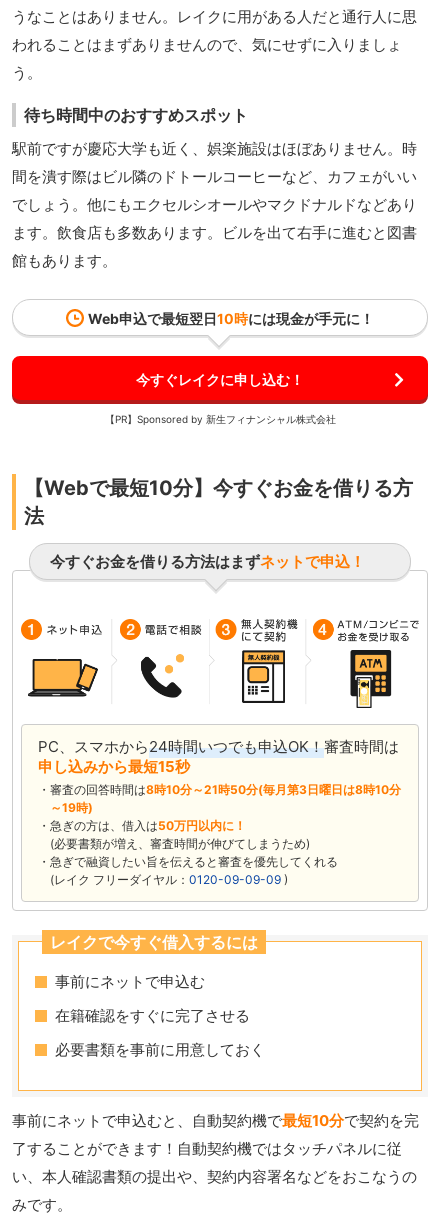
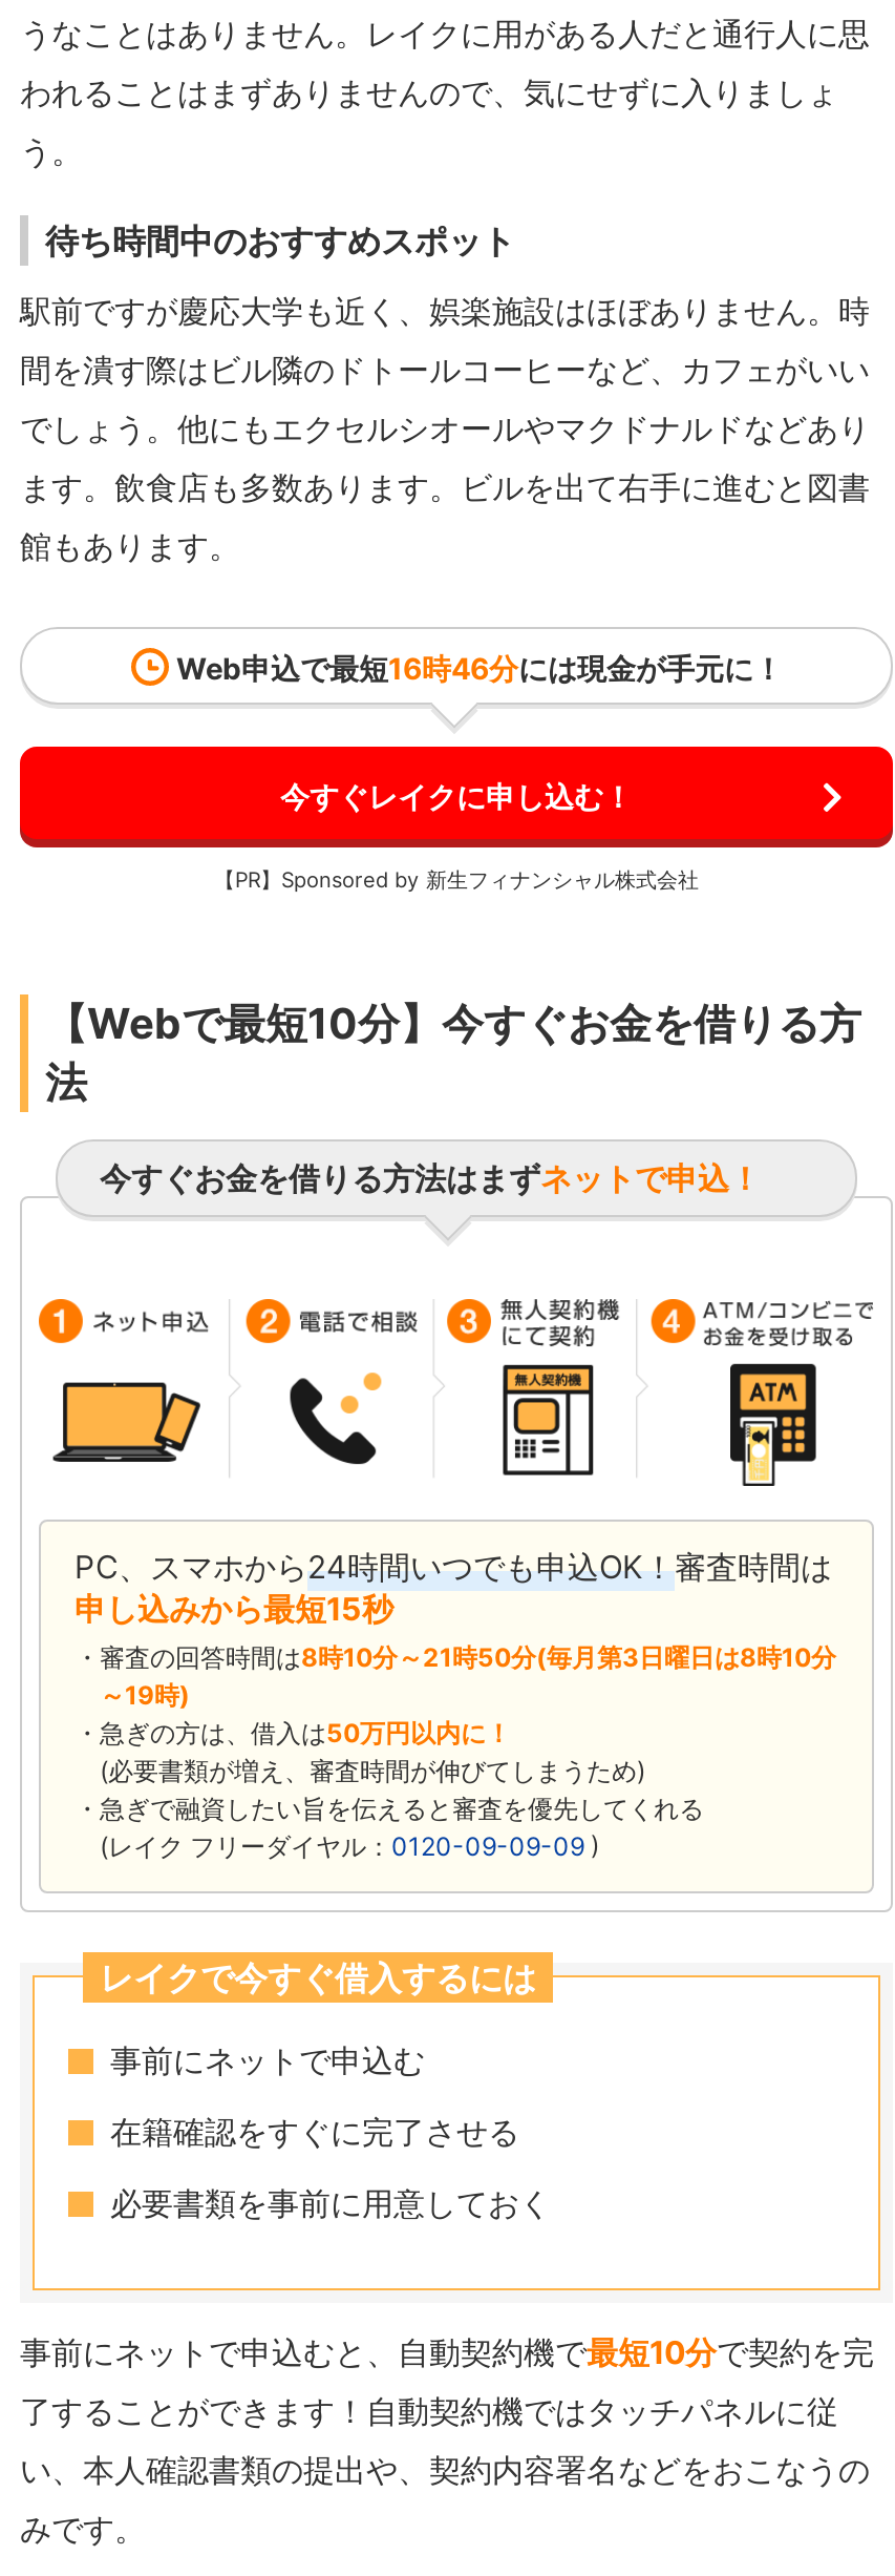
[88,310,374,327] Web申込で最短翌日10時には現金が手元に！ -> [176,650,783,686] Web申込で最短16時46分には現金が手元に！

